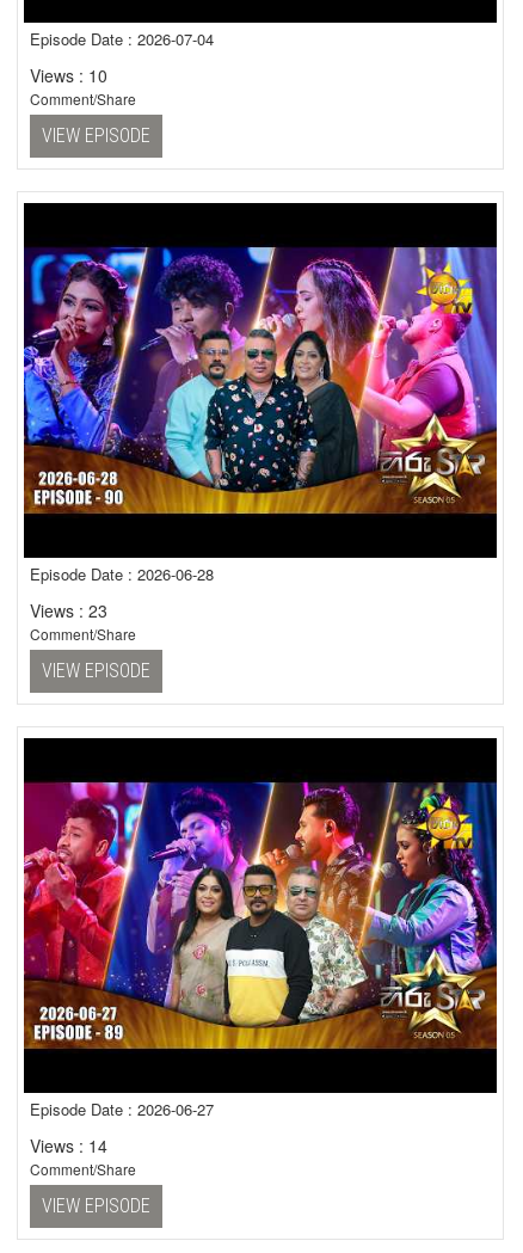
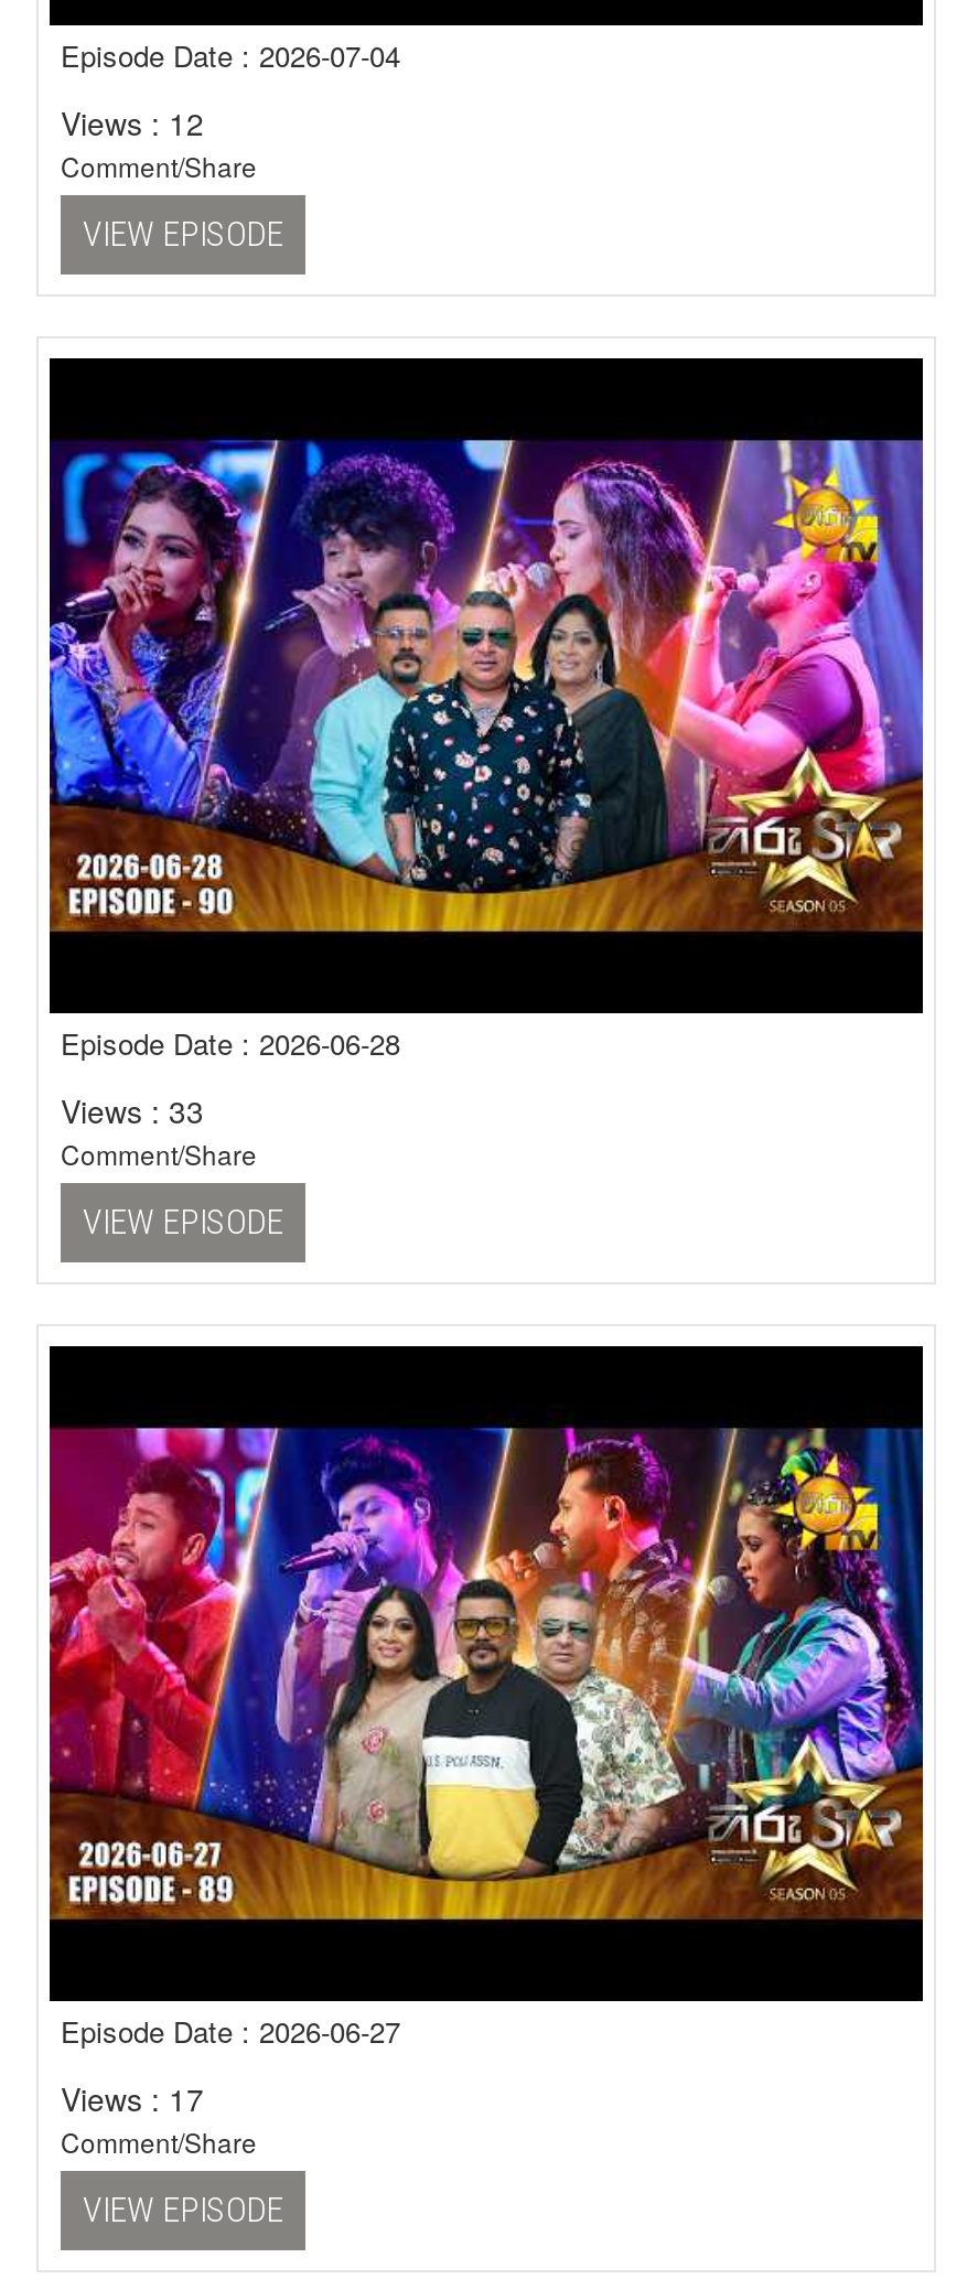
[30,63,107,87] Views : 10 -> [61,100,204,144] Views : 12
[30,598,107,622] Views : 23 -> [61,1088,204,1132] Views : 33
[30,1134,107,1157] Views : 14 -> [61,2076,204,2120] Views : 17

